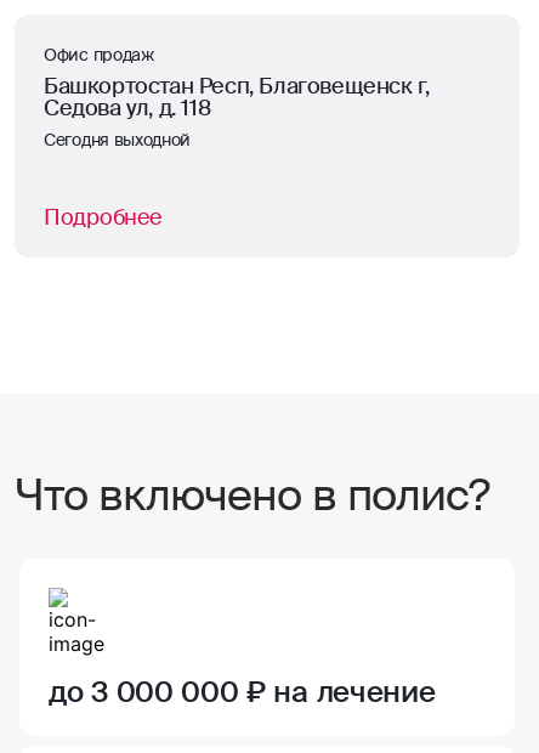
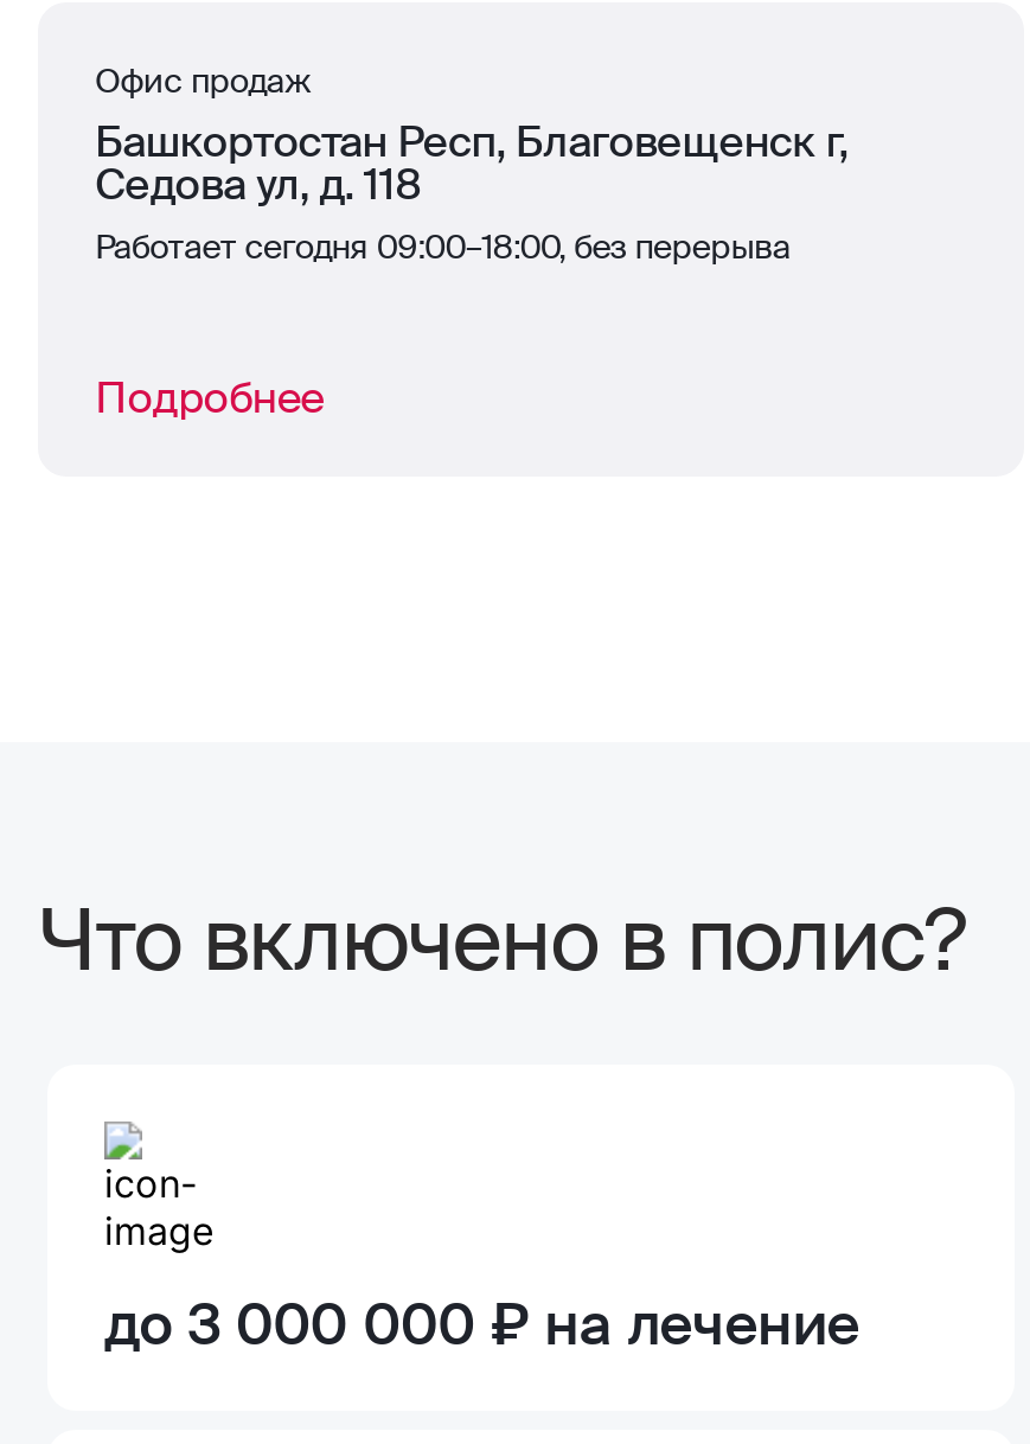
[44,128,191,150] Сегодня выходной -> [95,224,790,267] Работает сегодня 09:00–18:00, без перерыва

